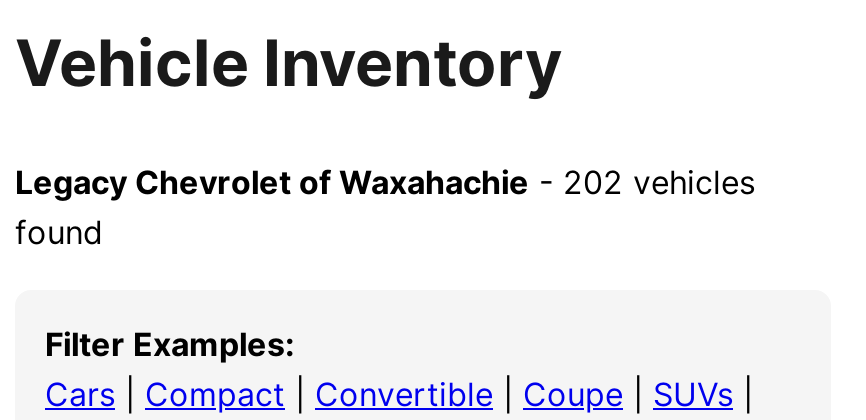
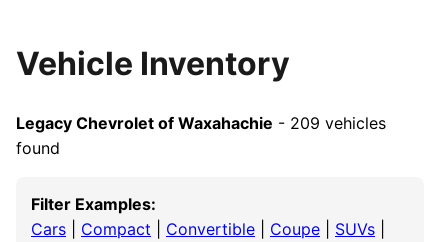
[15,162,755,202] Legacy Chevrolet of Waxahachie - 202 vehicles -> [16,113,386,133] Legacy Chevrolet of Waxahachie - 209 vehicles

